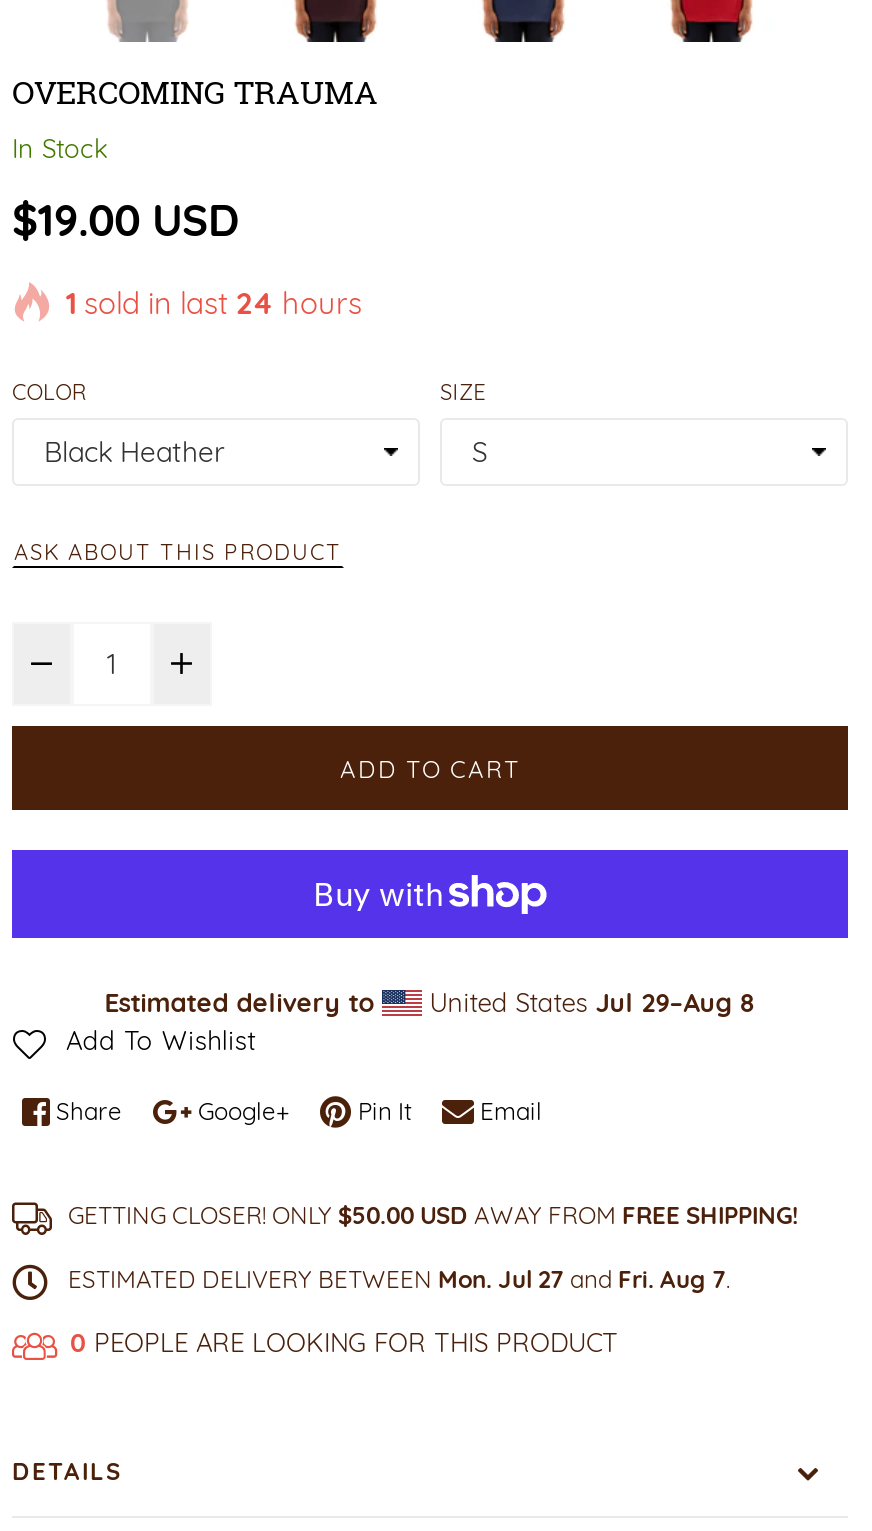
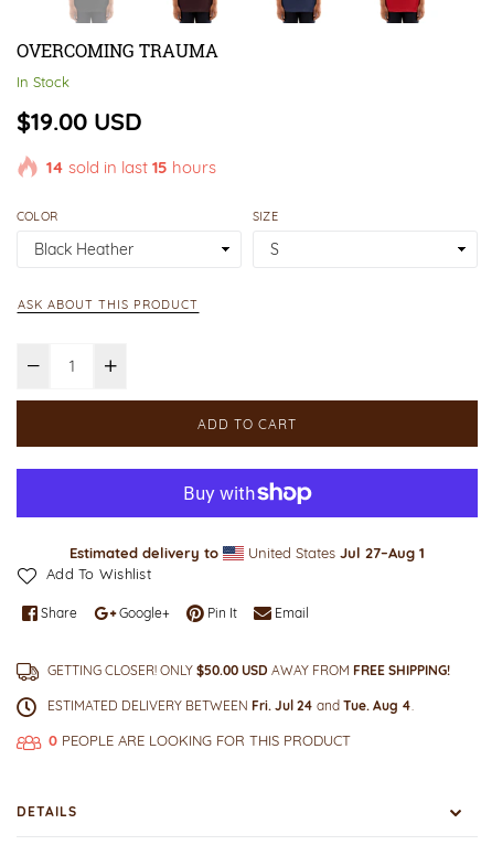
[66,284,362,322] 1 sold in last 24 hours -> [46,157,216,178] 14 sold in last 15 hours
[422,986,756,1018] United States Jul 29–Aug 8 -> [244,544,425,561] United States Jul 27–Aug 1
[62,1264,726,1294] ESTIMATED DELIVERY BETWEEN Mon. Jul 27 and Fri. Aug 7 -> [44,697,411,714] ESTIMATED DELIVERY BETWEEN Fri. Jul 24 and Tue. Aug 4

